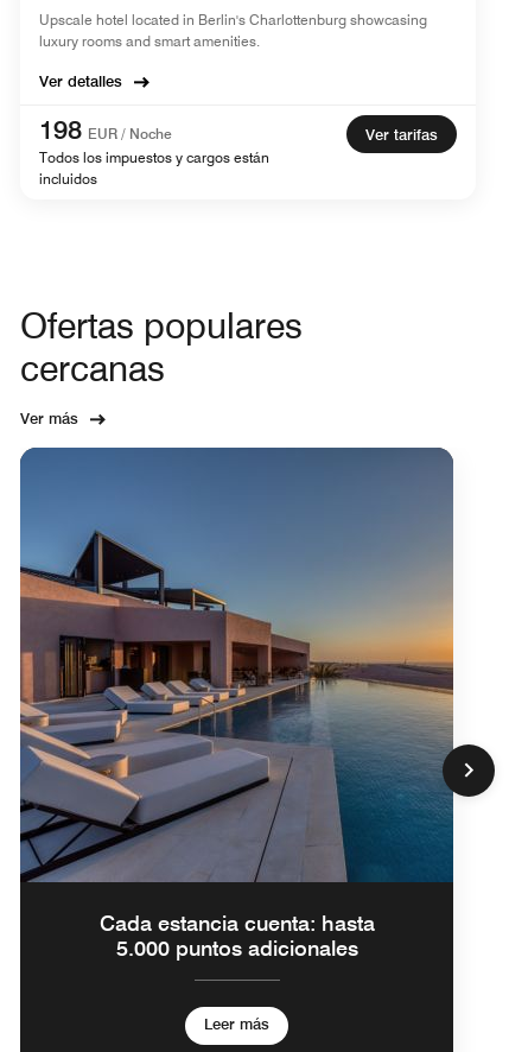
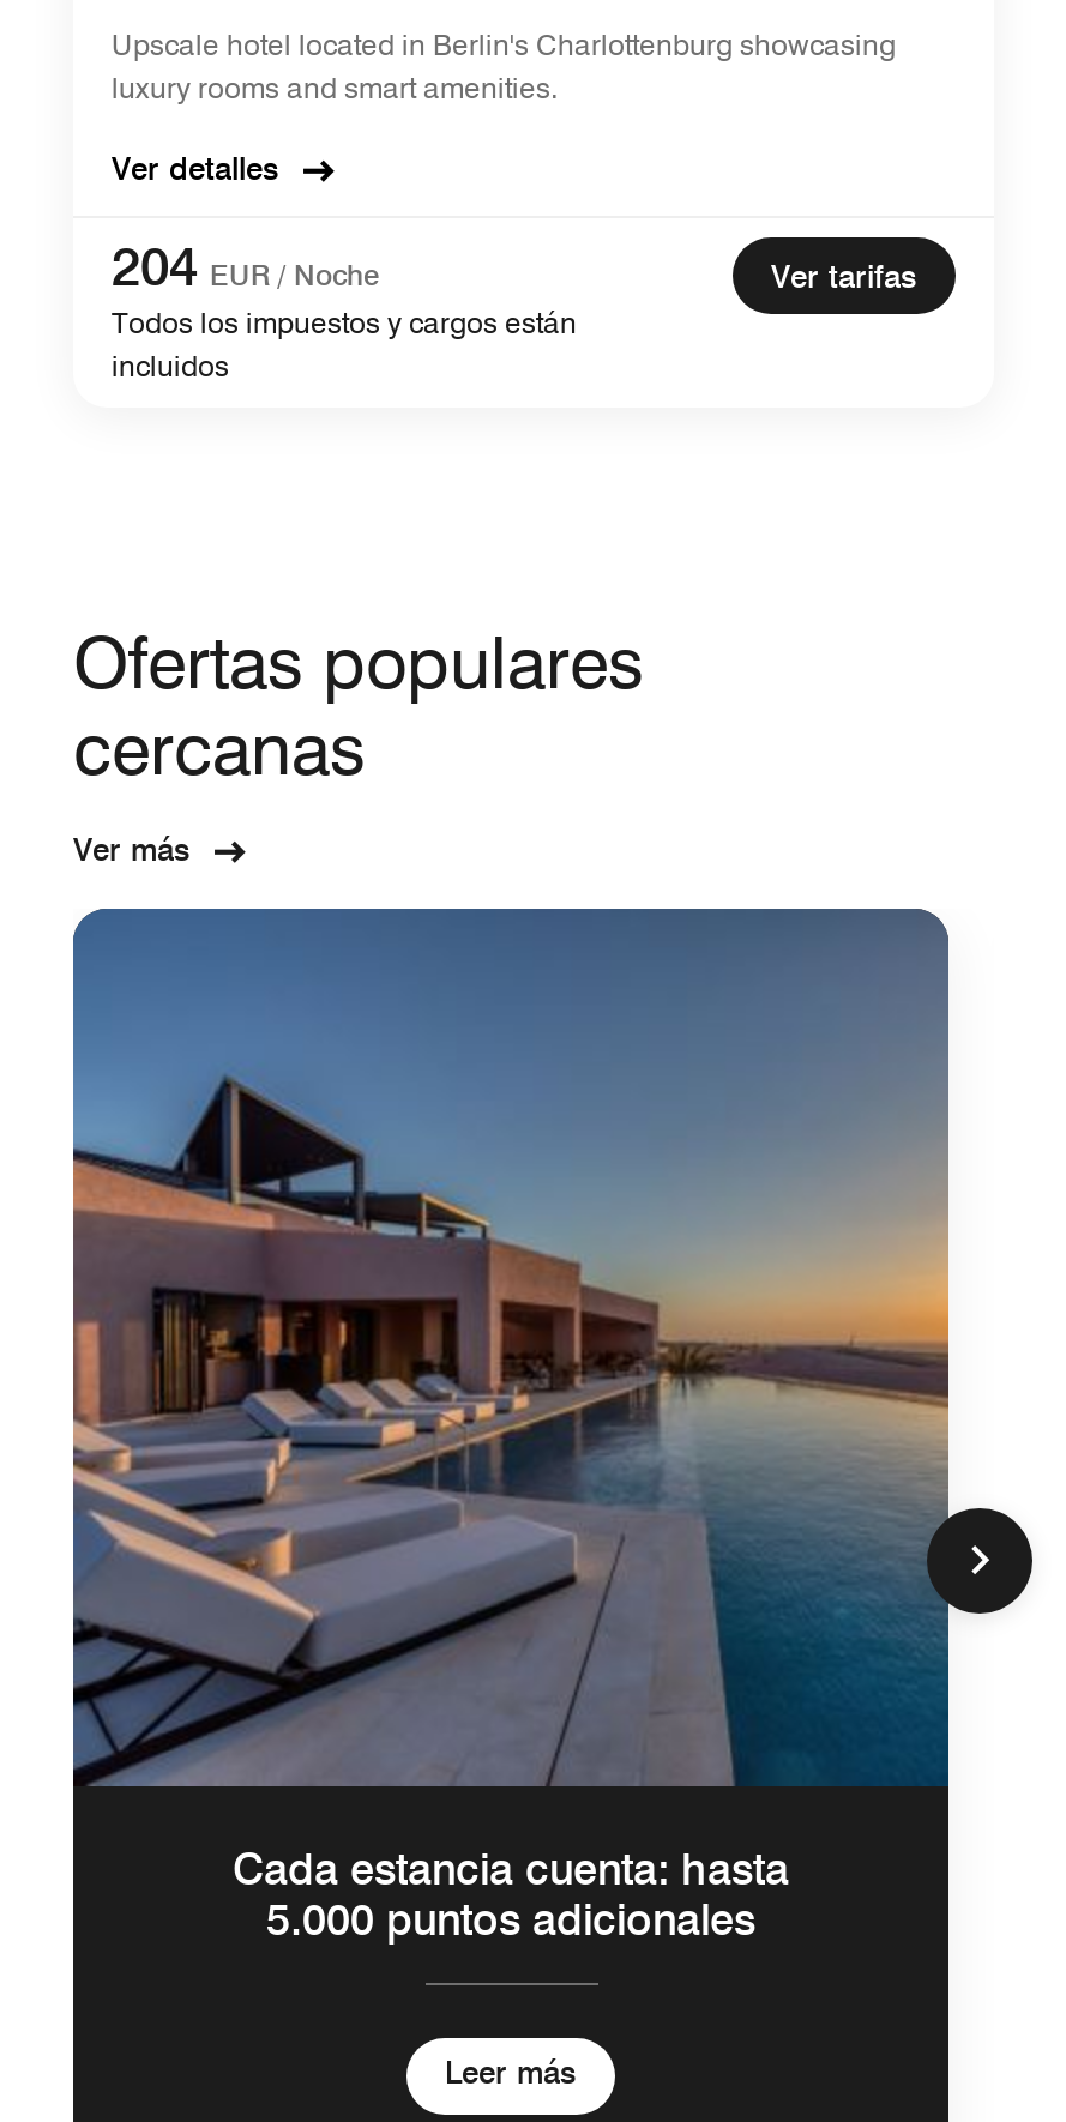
[39,114,172,145] 198 EUR / Noche -> [112,235,380,297] 204 EUR / Noche

